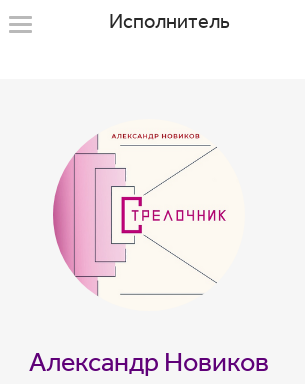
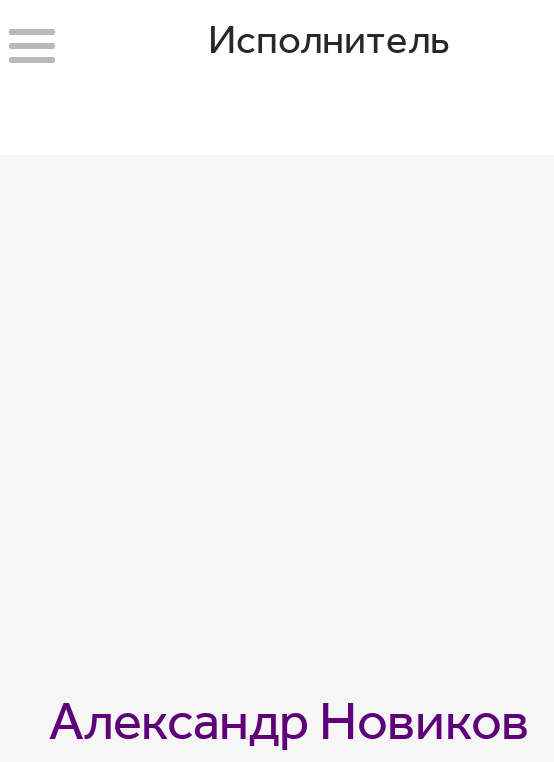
[52,133,227,297] [image] -> none

